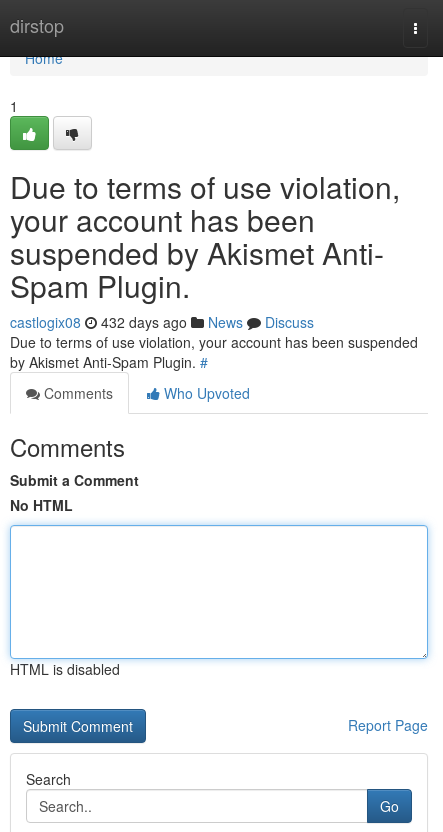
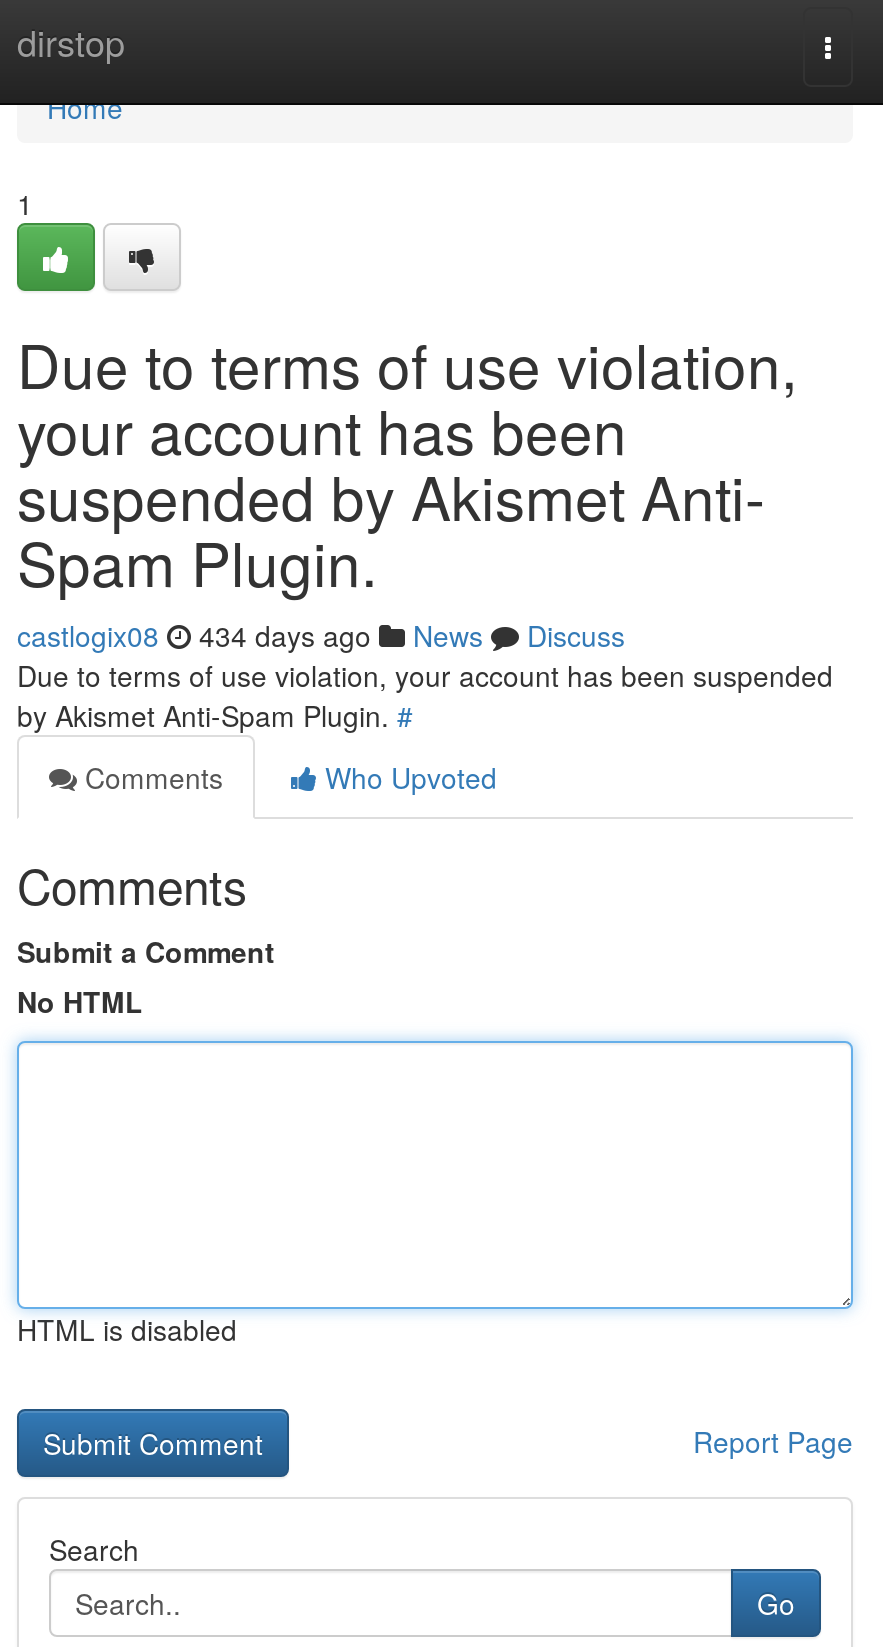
[10,312,314,332] castlogix08 432 days ago News Discuss -> [17,615,625,655] castlogix08 434 days ago News Discuss

